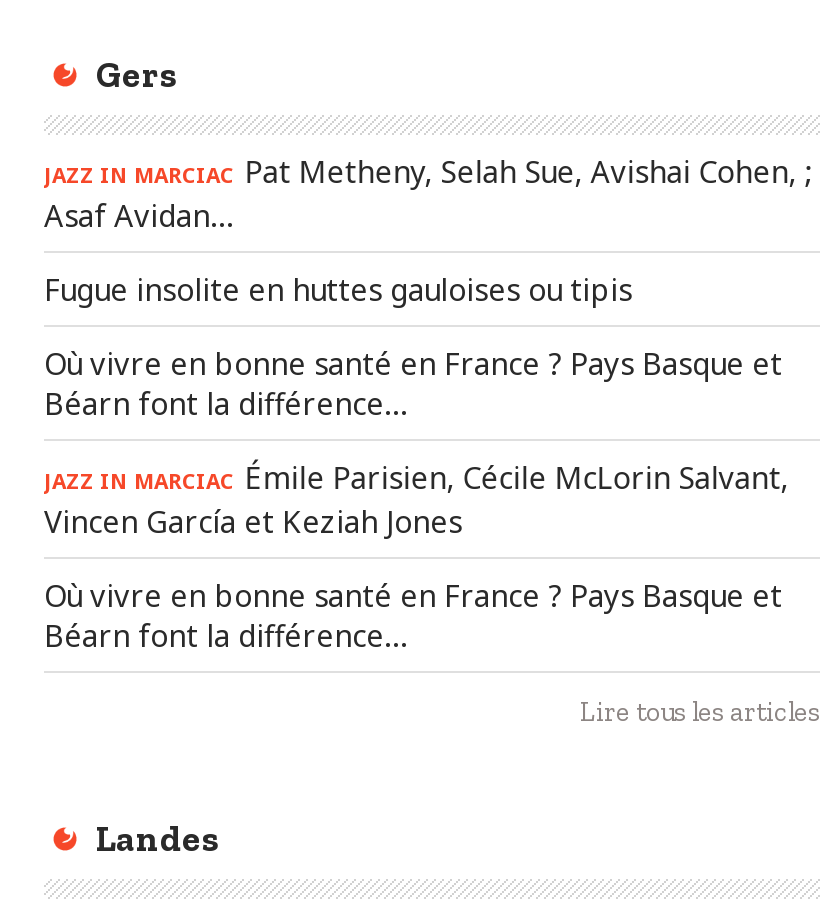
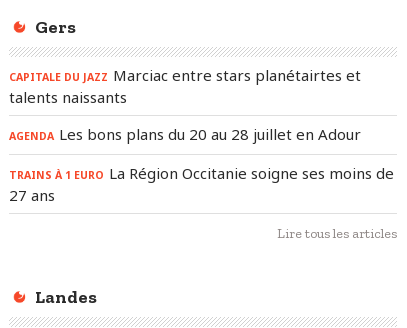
[44,151,810,655] JAZZ IN MARCIAC Pat Metheny, Selah Sue, Avishai Cohen, ; | Asaf Avidan… | Fugue insolite en huttes gauloises ou tipis | Où vivre en bonne santé en France ? Pays Basque et | Béarn font la différence… | JAZZ IN MARCIAC Émile Parisien, Cécile McLorin Salvant, | Vincen García et Keziah Jones | Où vivre en bonne santé en France ? Pays Basque et | Béarn font la différence… -> [9,65,394,205] CAPITALE DU JAZZ Marciac entre stars planétairtes et | talents naissants | AGENDA Les bons plans du 20 au 28 juillet en Adour | TRAINS À 1 EURO La Région Occitanie soigne ses moins de | 27 ans

